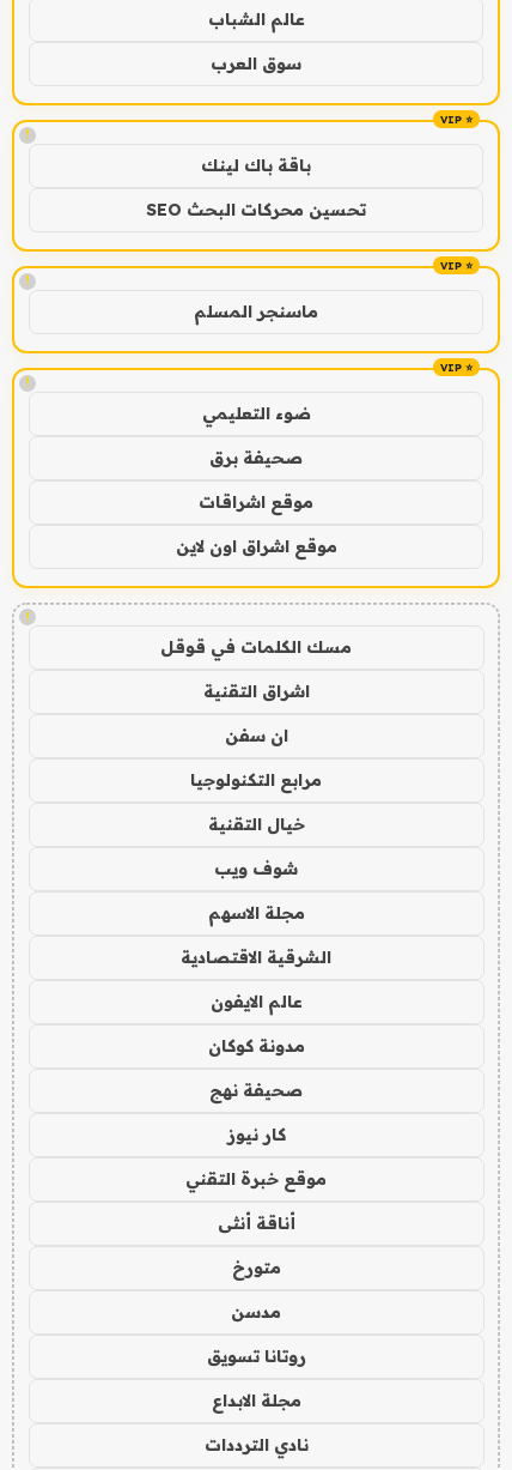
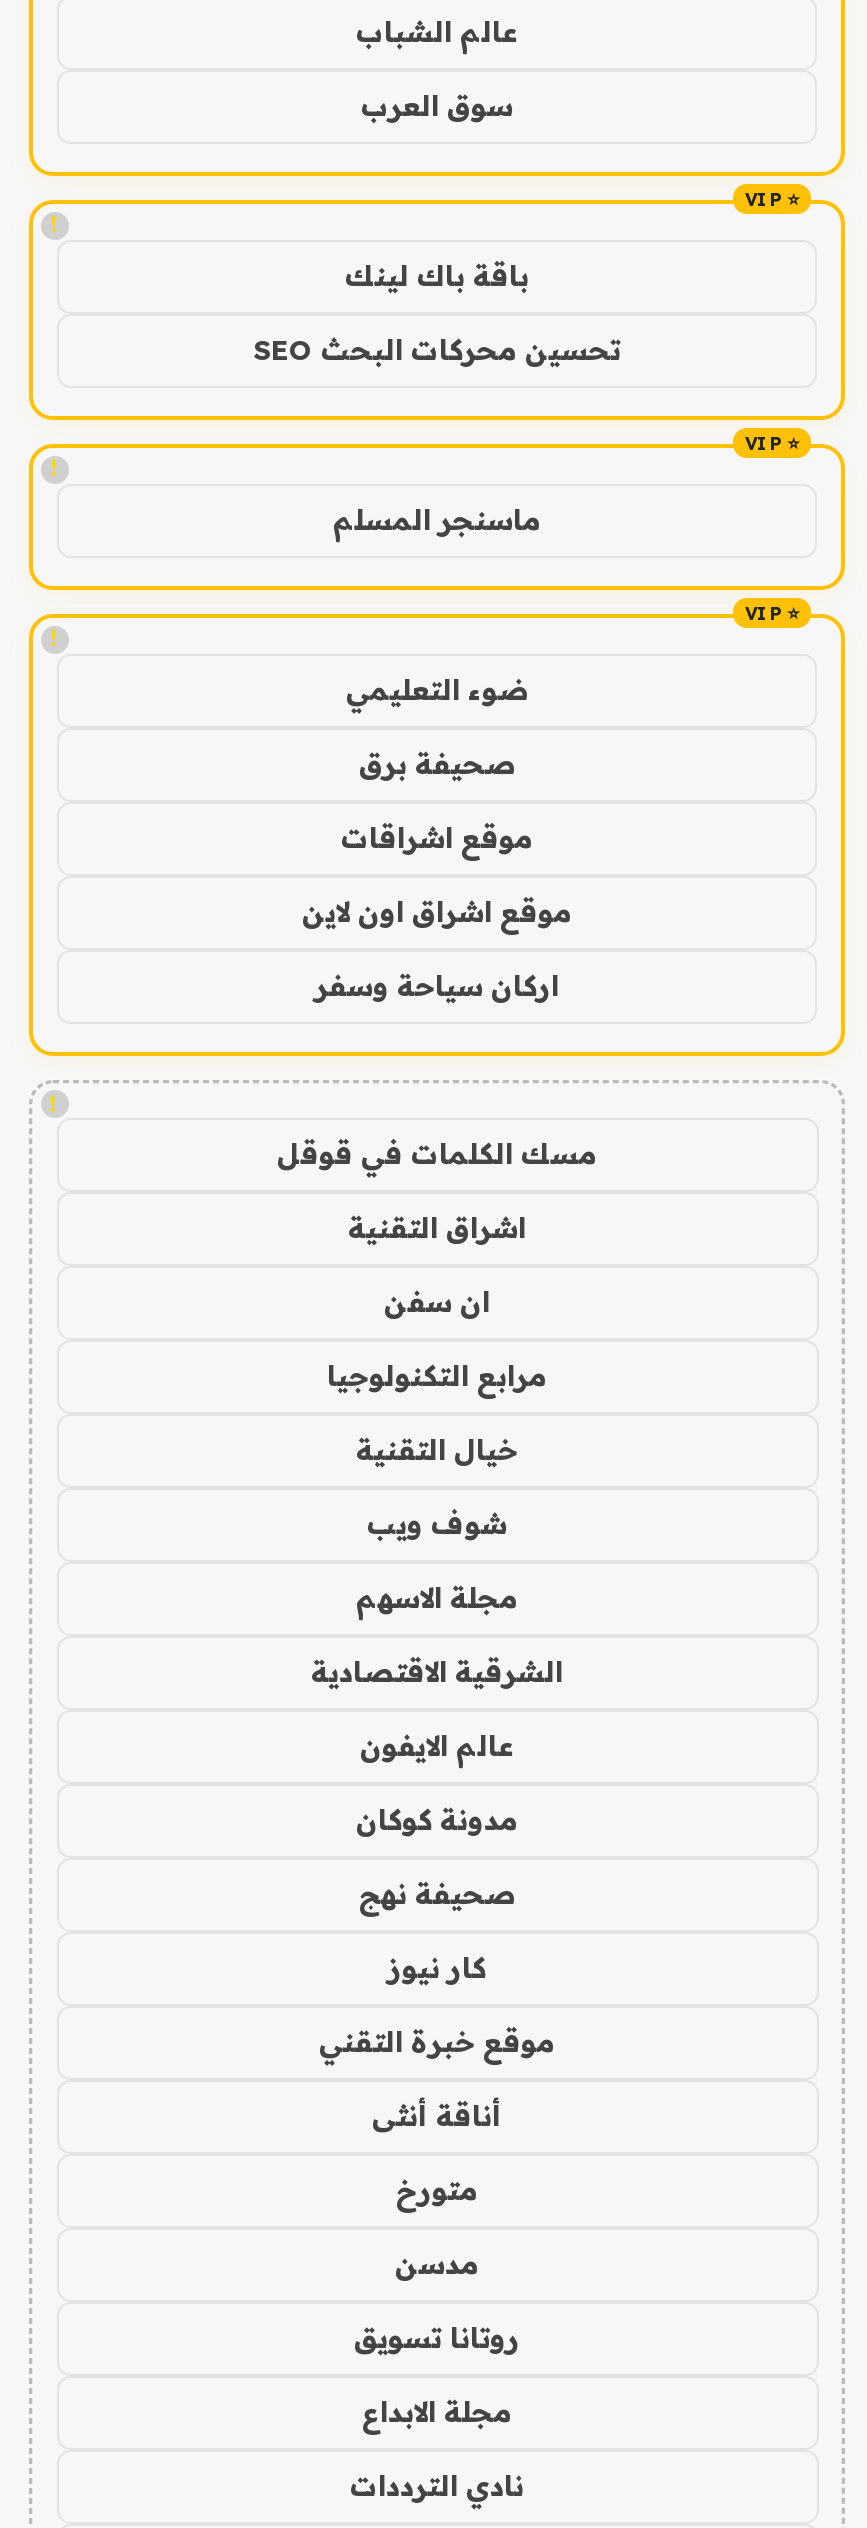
none -> [315,967,559,1003] اركان سياحة وسفر

